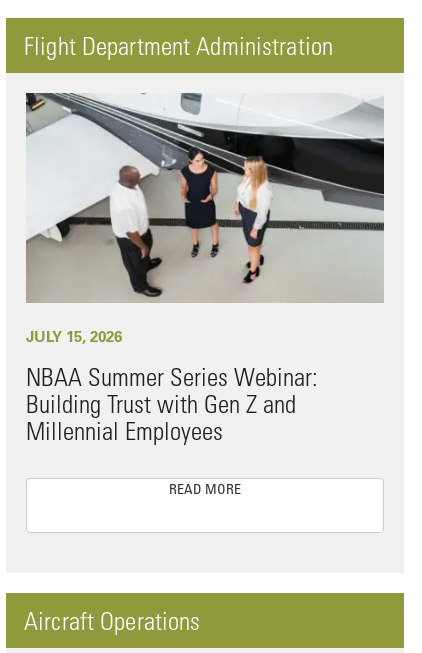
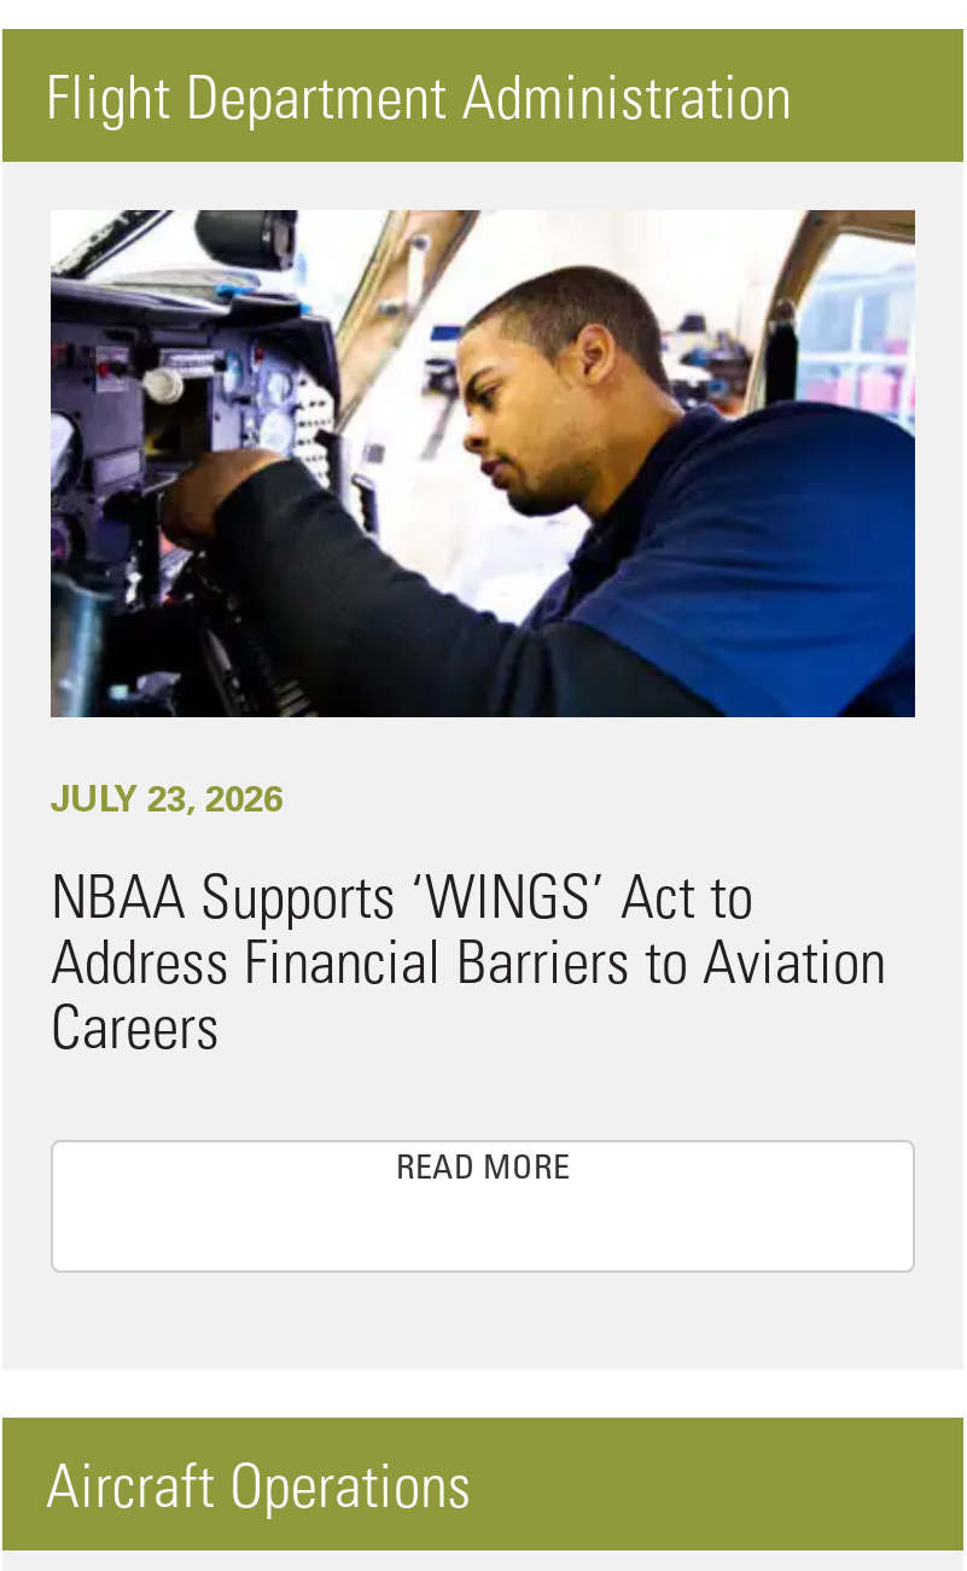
[25,92,385,346] [image] | JULY 15, 2026 -> [48,208,918,821] [image] | JULY 23, 2026
[26,362,318,445] NBAA Summer Series Webinar: | Building Trust with Gen Z and | Millennial Employees -> [51,860,886,1061] NBAA Supports ‘WINGS’ Act to | Address Financial Barriers to Aviation | Careers

